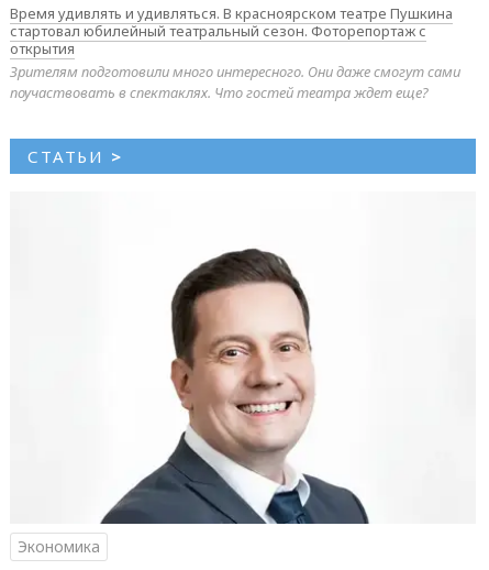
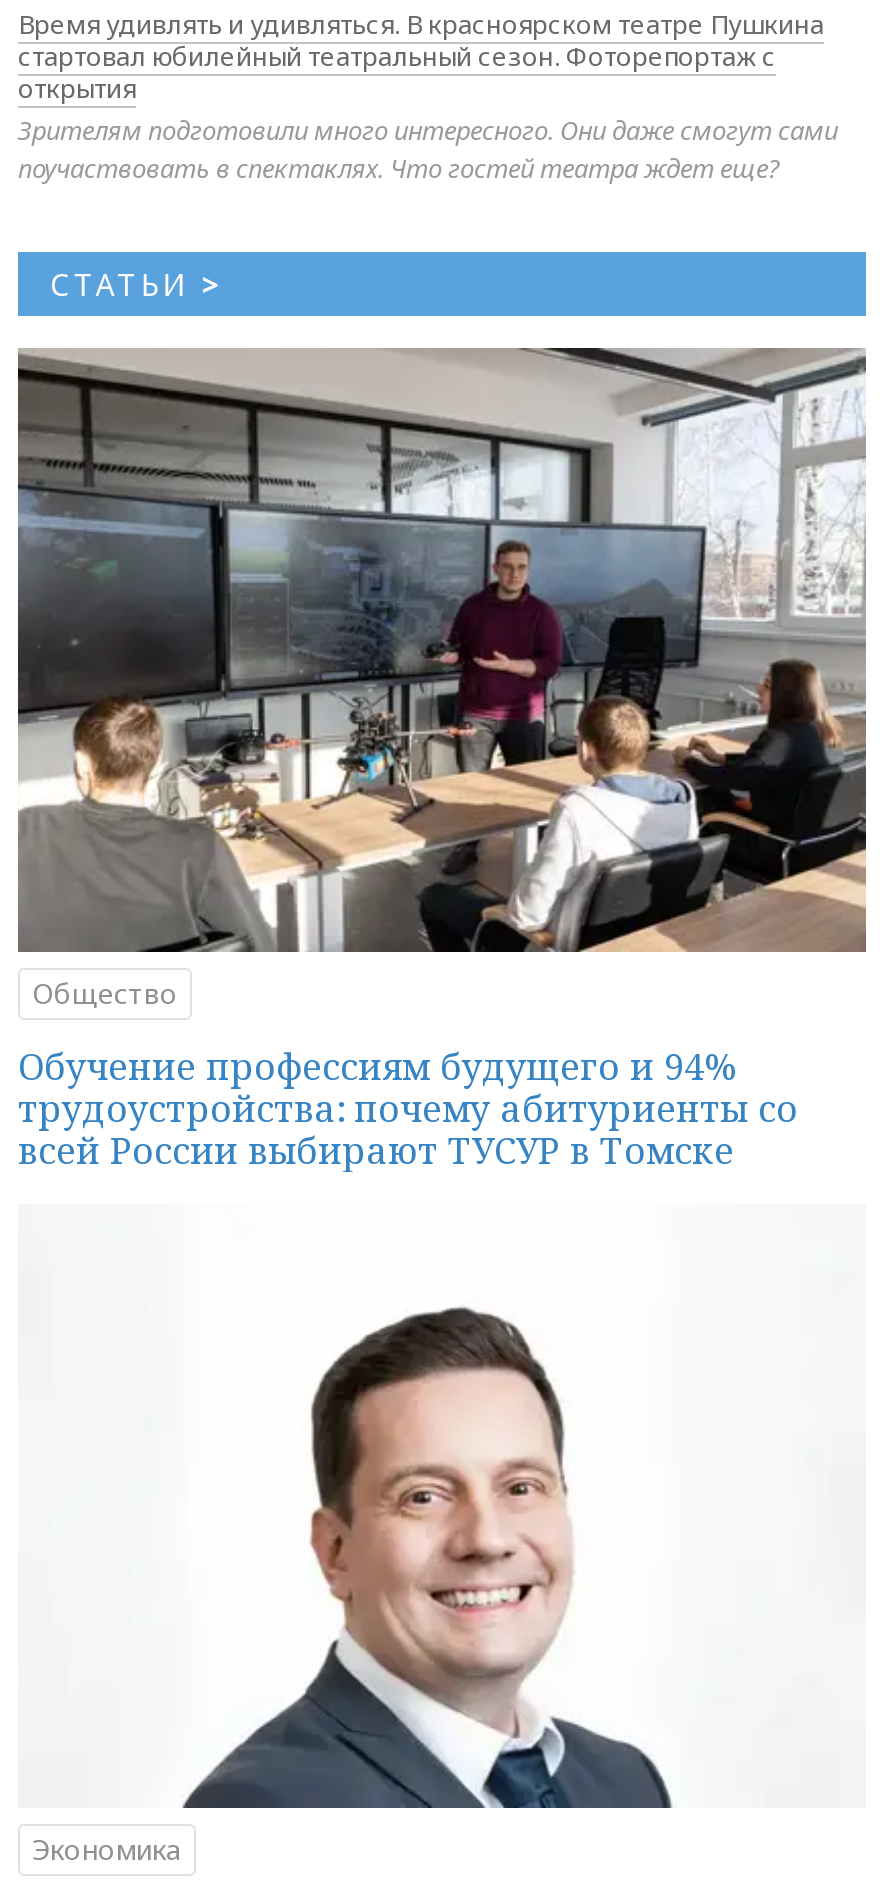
none -> [16,346,868,1174] [image] | Общество | Обучение профессиям будущего и 94% | трудоустройства: почему абитуриенты со | всей России выбирают ТУСУР в Томске

